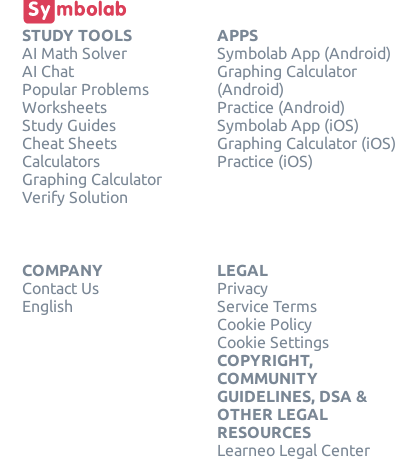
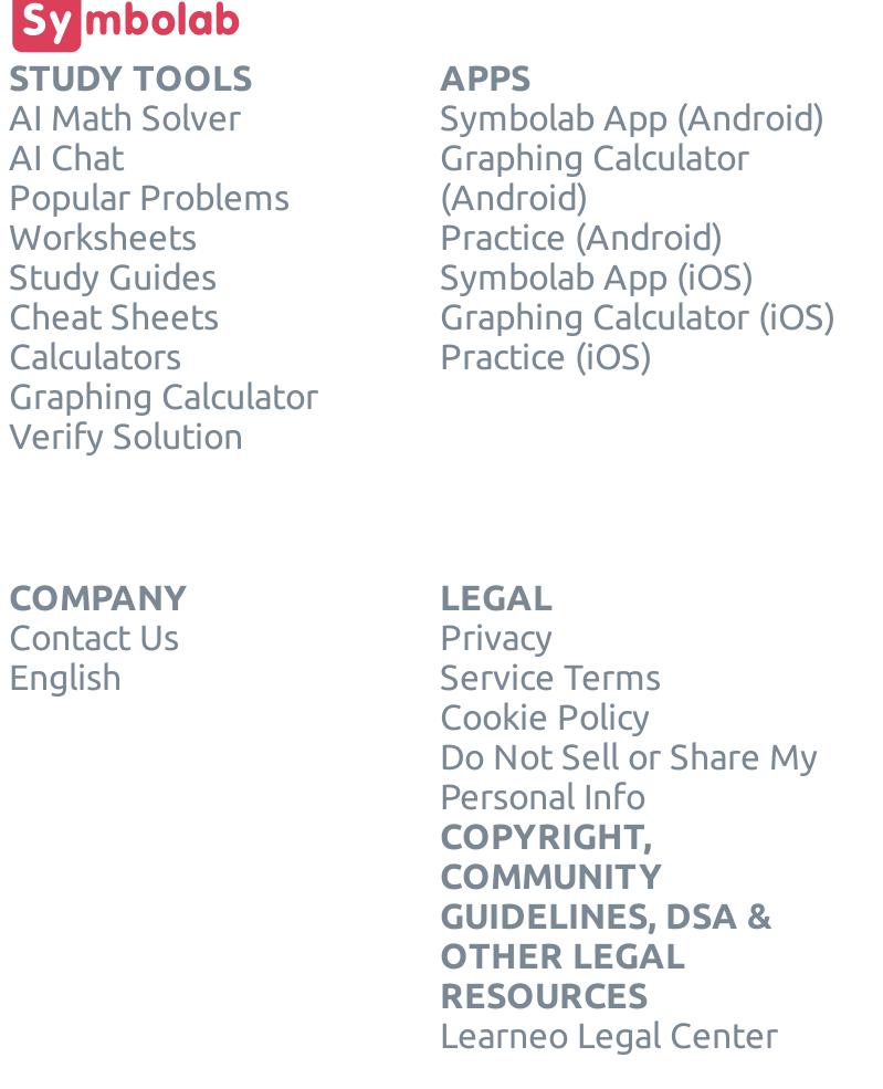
[217,333,329,351] Cookie Settings -> [440,737,818,817] Do Not Sell or Share My | Personal Info

